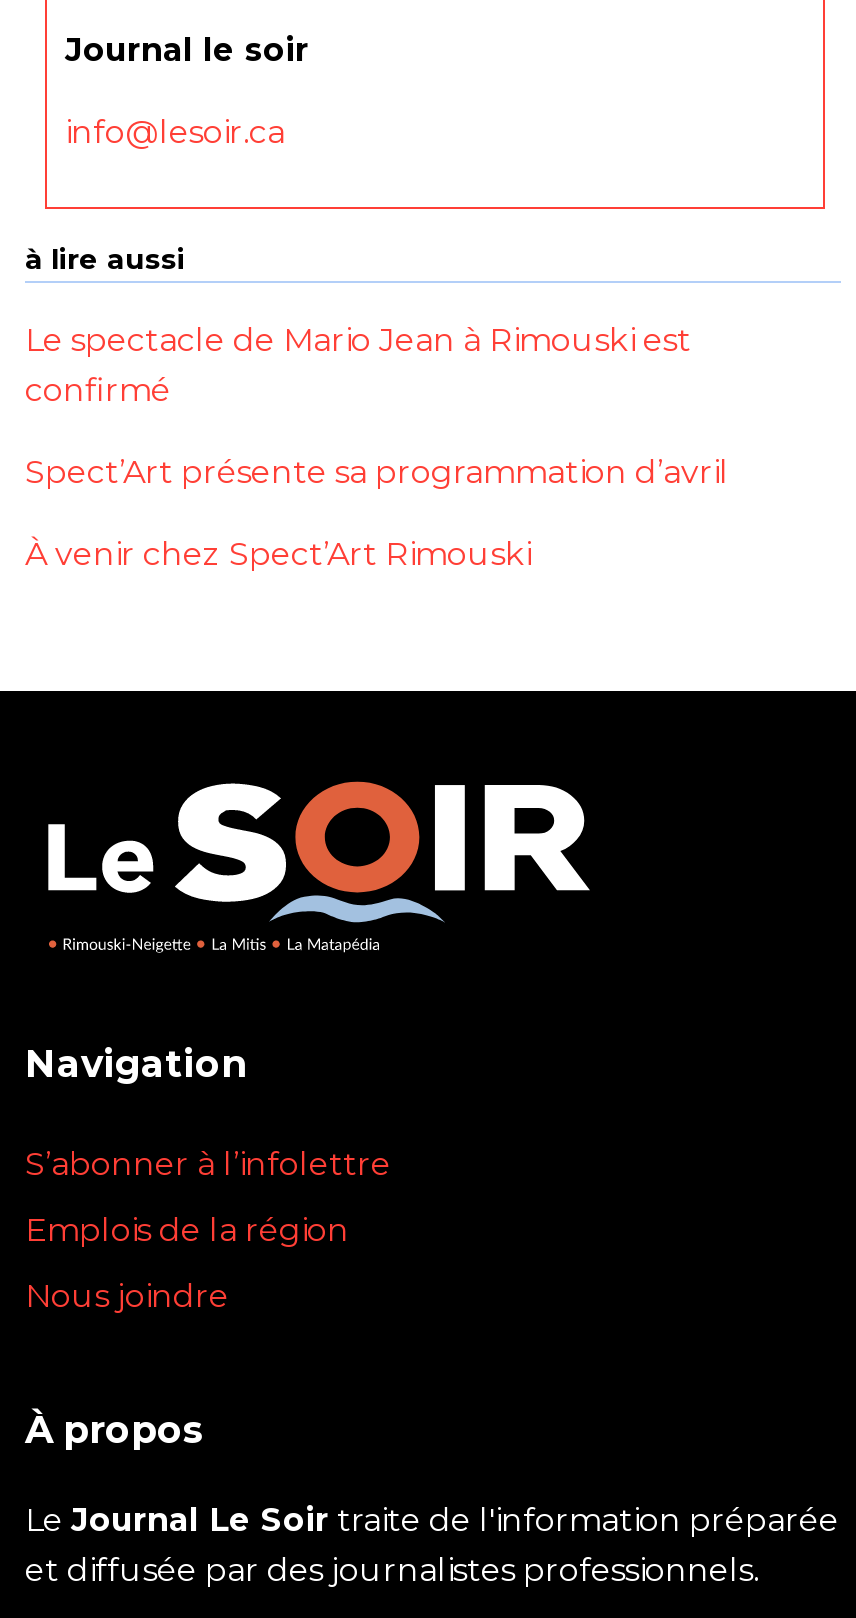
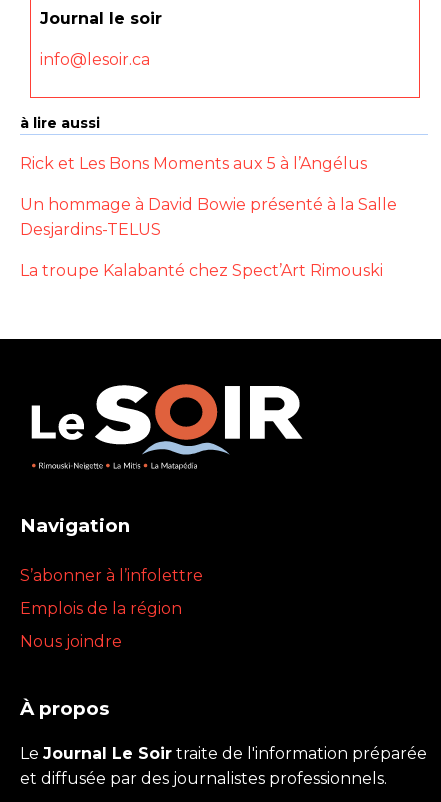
[25,320,691,408] Le spectacle de Mario Jean à Rimouski est | confirmé -> [20,154,367,173] Rick et Les Bons Moments aux 5 à l’Angélus
[25,452,729,490] Spect’Art présente sa programmation d’avril -> [20,195,397,239] Un hommage à David Bowie présenté à la Salle | Desjardins-TELUS
[25,534,531,572] À venir chez Spect’Art Rimouski -> [20,261,383,280] La troupe Kalabanté chez Spect’Art Rimouski

